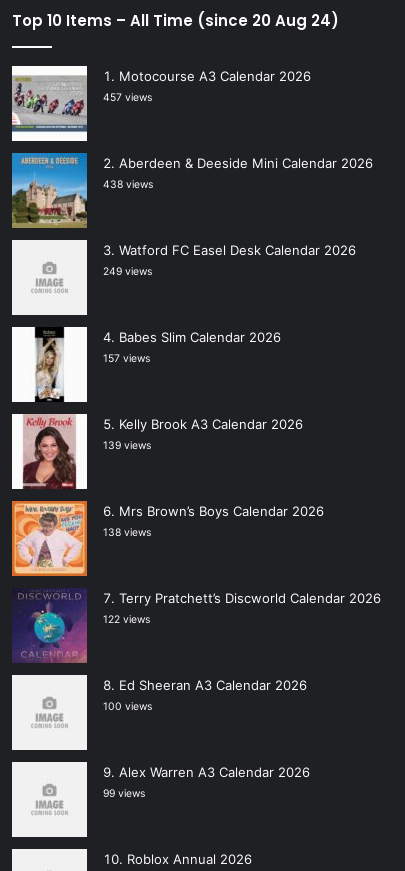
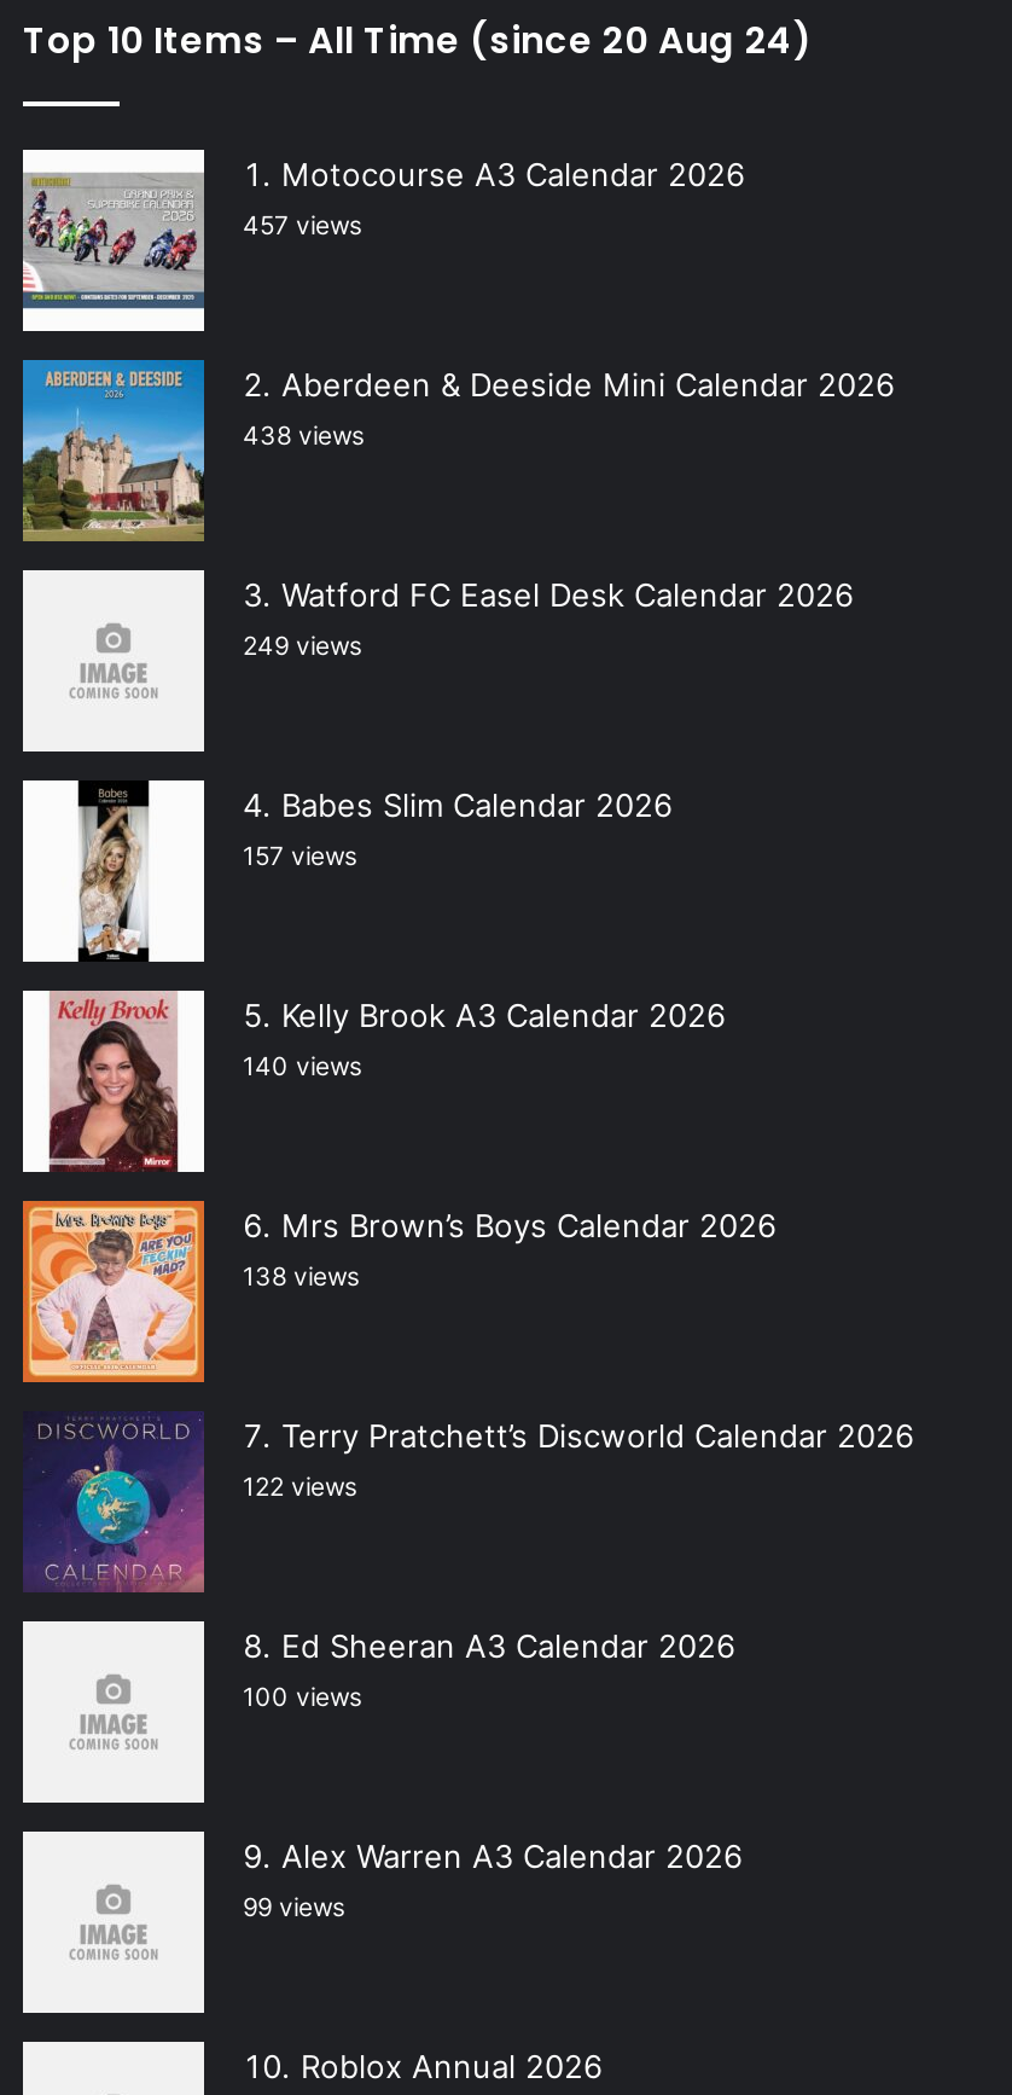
[103,439,151,452] 139 views -> [243,1052,361,1084] 140 views

